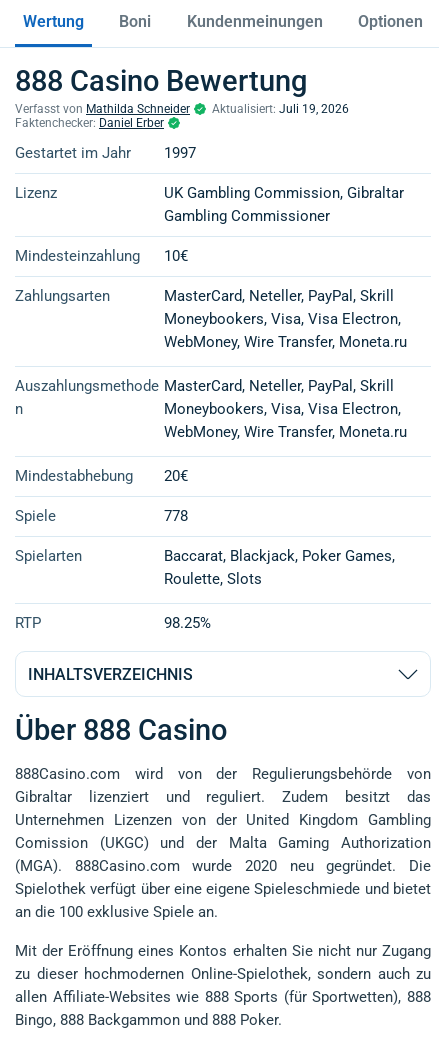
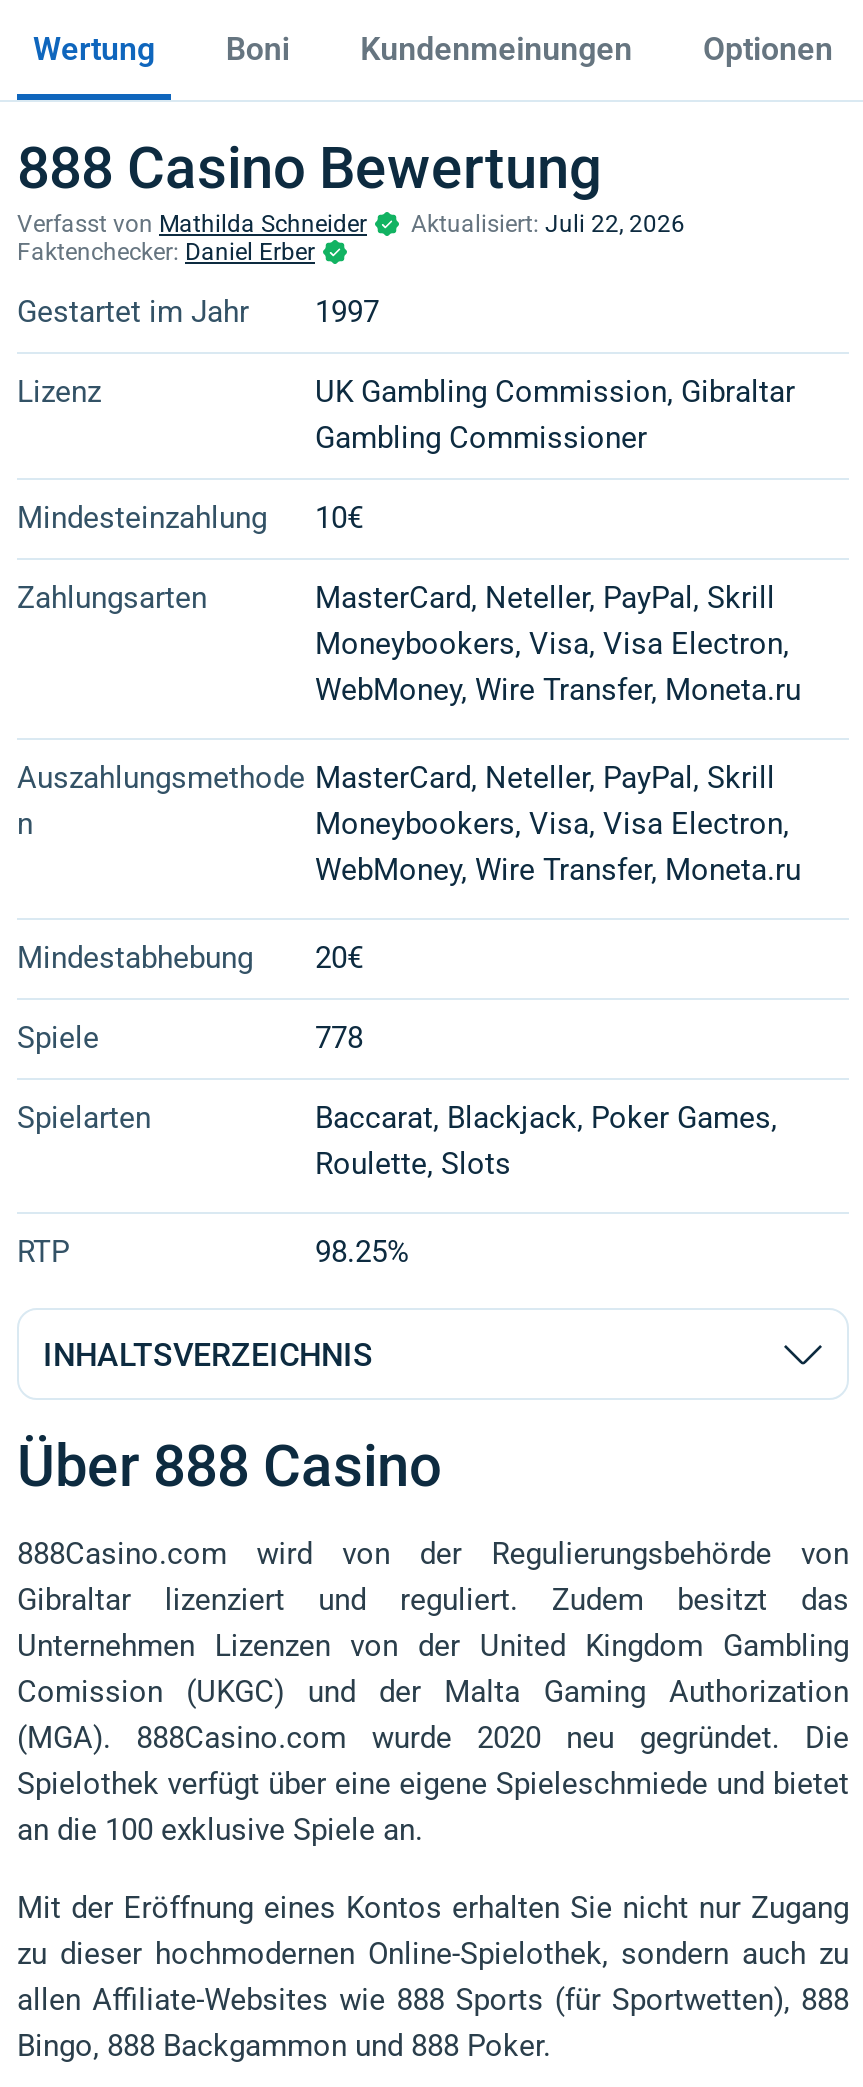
[212,102,349,116] Aktualisiert: Juli 19, 2026 -> [411,210,685,238] Aktualisiert: Juli 22, 2026

